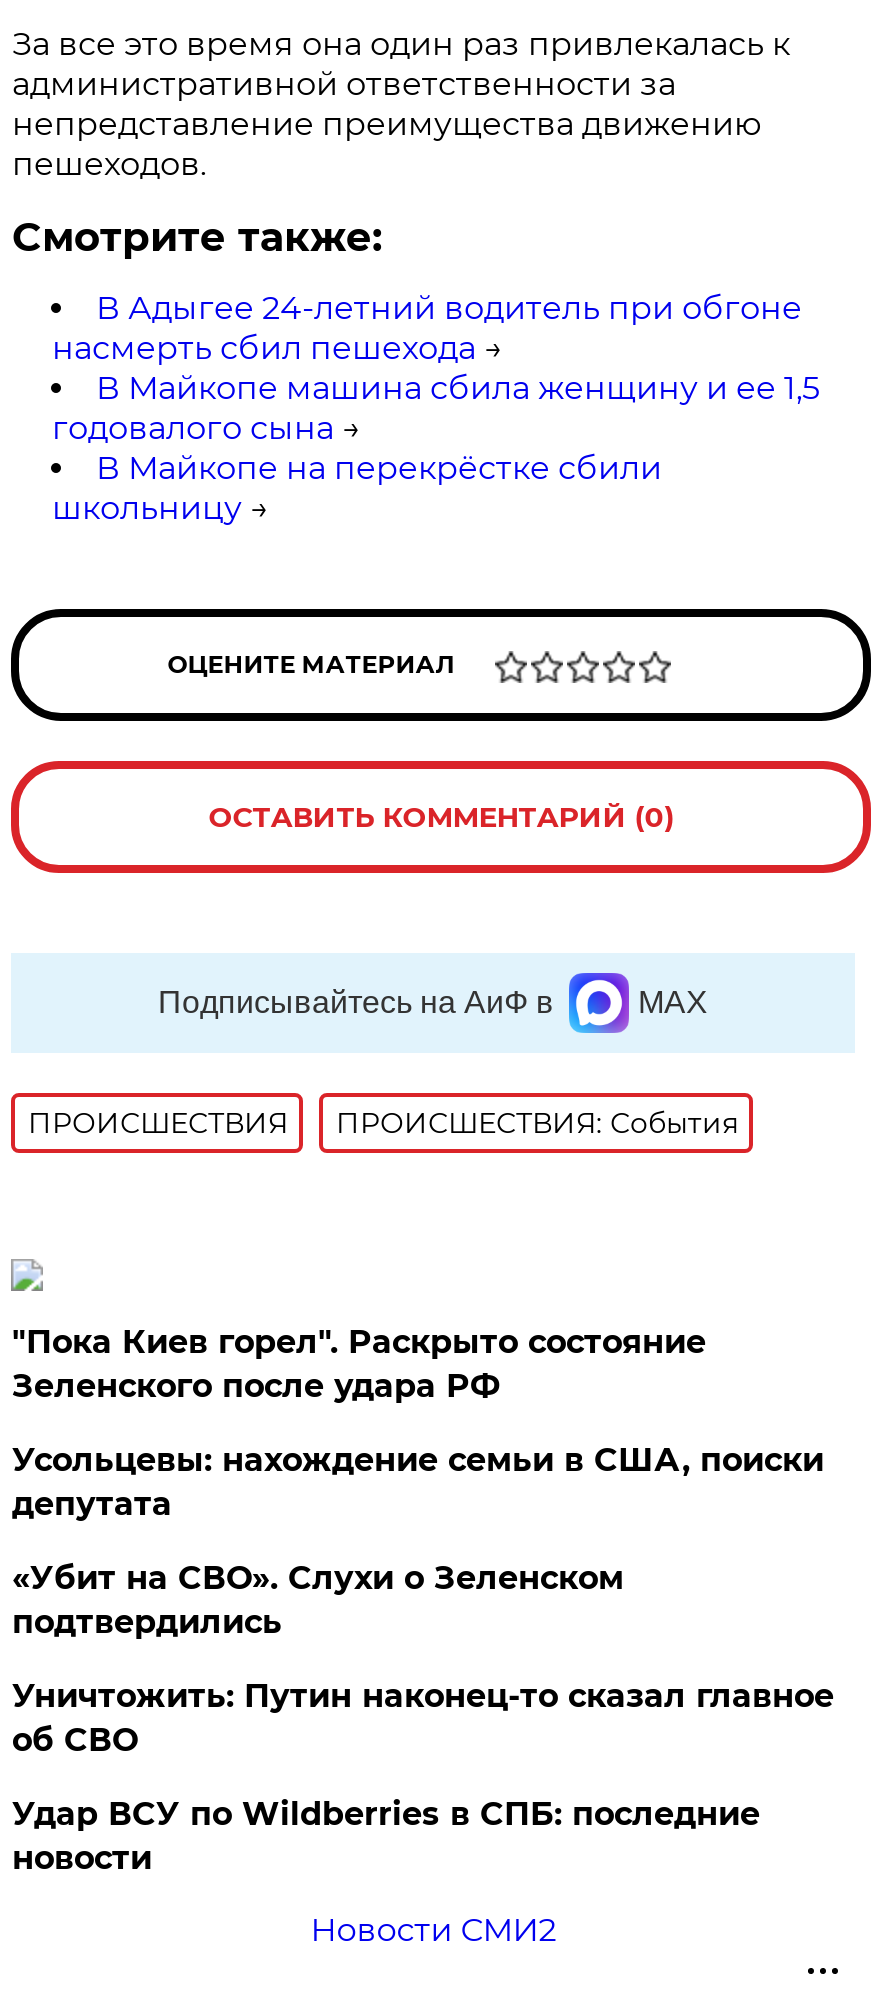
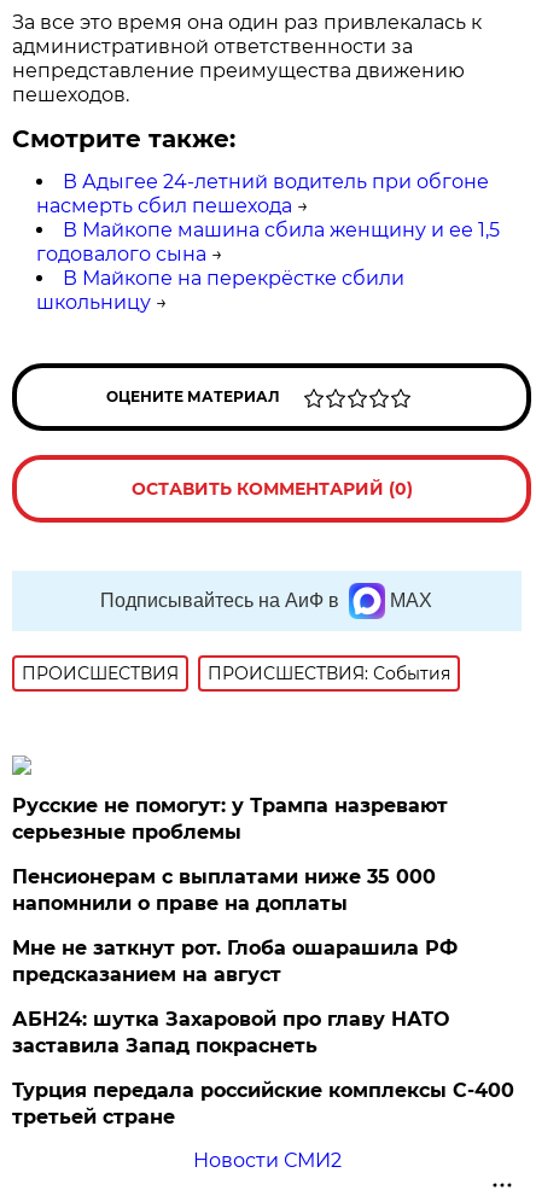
[12,1323,706,1405] "Пока Киев горел". Раскрыто состояние | Зеленского после удара РФ -> [13,794,448,843] Русские не помогут: у Трампа назревают | серьезные проблемы
[12,1441,824,1523] Усольцевы: нахождение семьи в США, поиски | депутата -> [13,865,436,915] Пенсионерам с выплатами ниже 35 000 | напомнили о праве на доплаты
[12,1559,624,1641] «Убит на СВО». Слухи о Зеленском | подтвердились -> [13,936,458,986] Мне не заткнут рот. Глоба ошарашила РФ | предсказанием на август
[12,1677,834,1759] Уничтожить: Путин наконец-то сказал главное | об СВО -> [13,1007,450,1057] АБН24: шутка Захаровой про главу НАТО | заставила Запад покраснеть
[12,1795,760,1877] Удар ВСУ по Wildberries в СПБ: последние | новости -> [13,1079,515,1128] Турция передала российские комплексы С-400 | третьей стране

